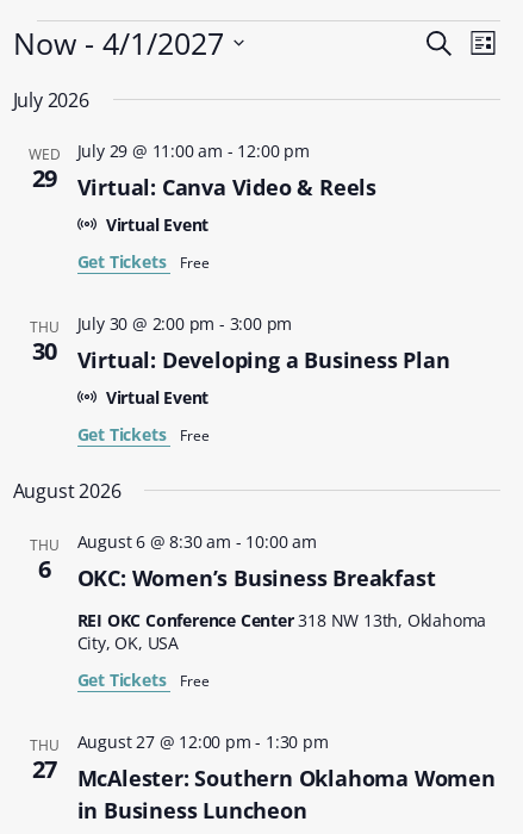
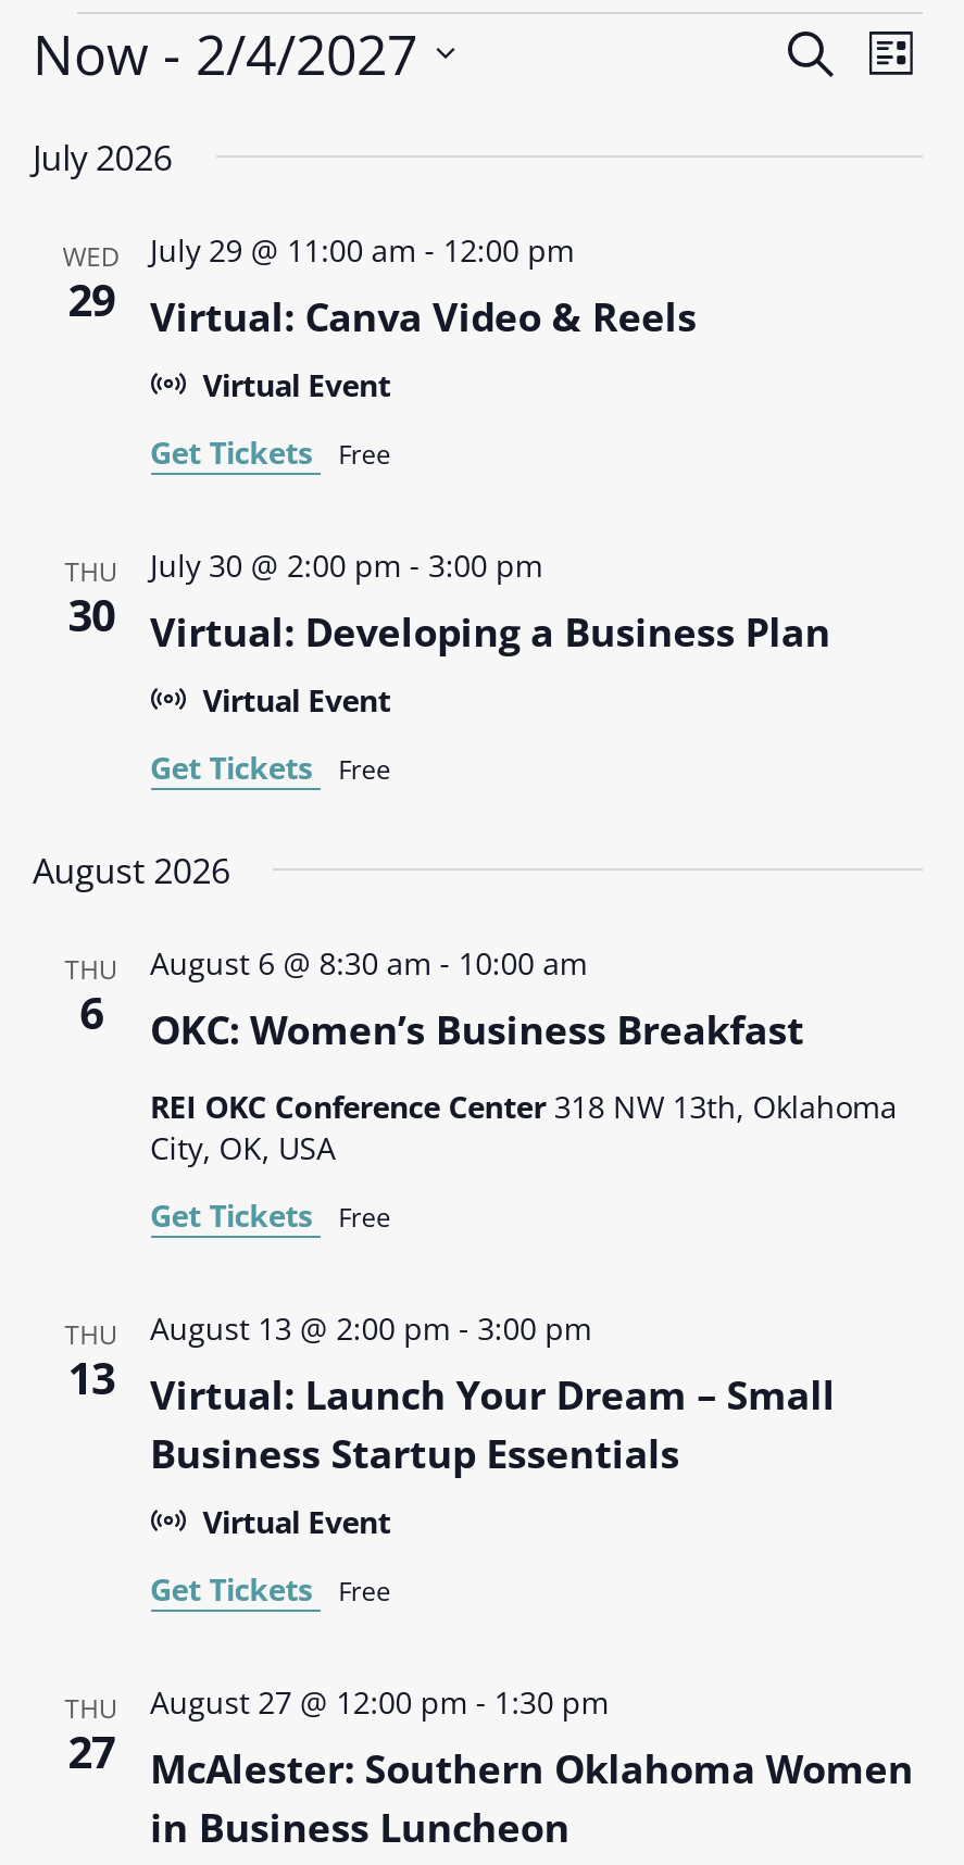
[13,22,223,63] Now - 4/1/2027 -> [33,15,417,89] Now - 2/4/2027
none -> [150,1306,592,1348] August 13 @ 2:00 pm - 3:00 pm
none -> [65,1500,391,1726] Virtual Event | Get Tickets Free | THU
none -> [68,1348,835,1478] 13 | Virtual: Launch Your Dream – Small | Business Startup Essentials

